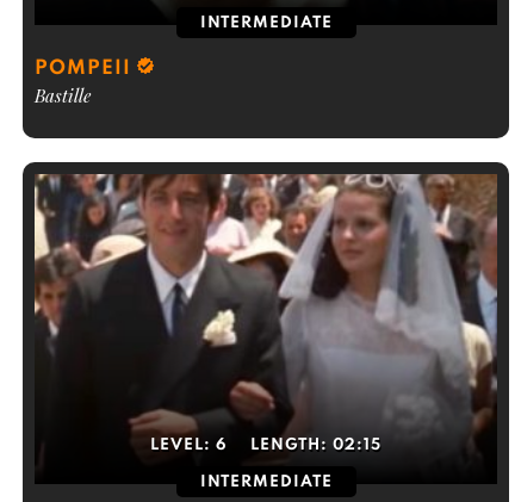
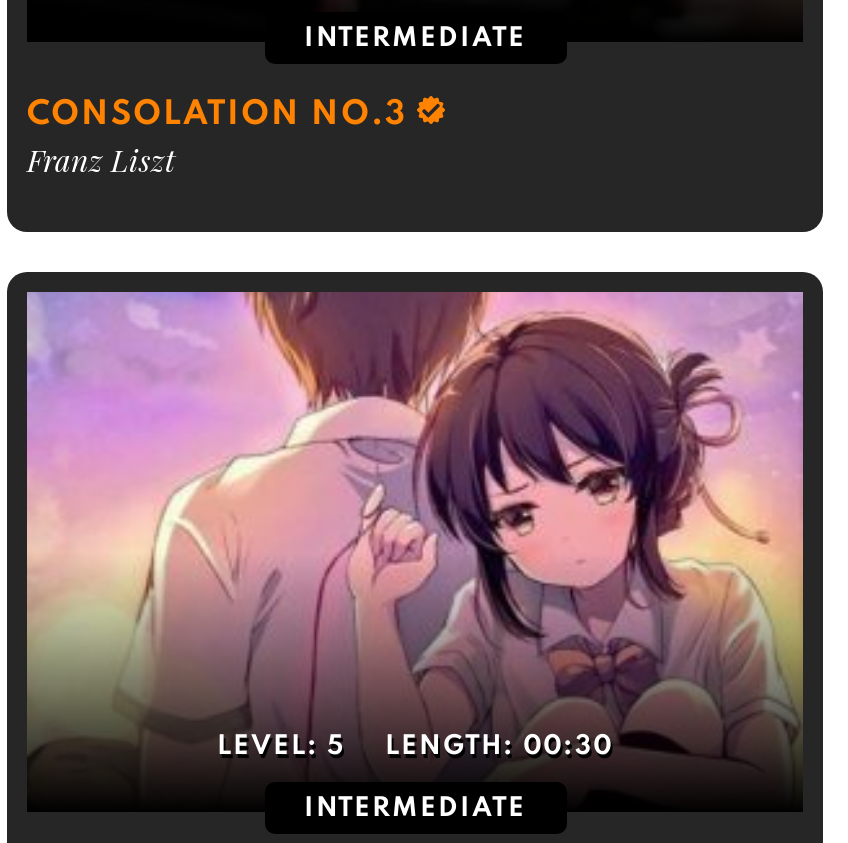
[35,58,131,107] POMPEII | Bastille -> [27,98,407,180] CONSOLATION NO.3 | Franz Liszt
[35,173,497,461] [image] | LEVEL: 6 | LENGTH: 02:15 -> [25,290,805,778] [image] | LEVEL: 5 | LENGTH: 00:30

